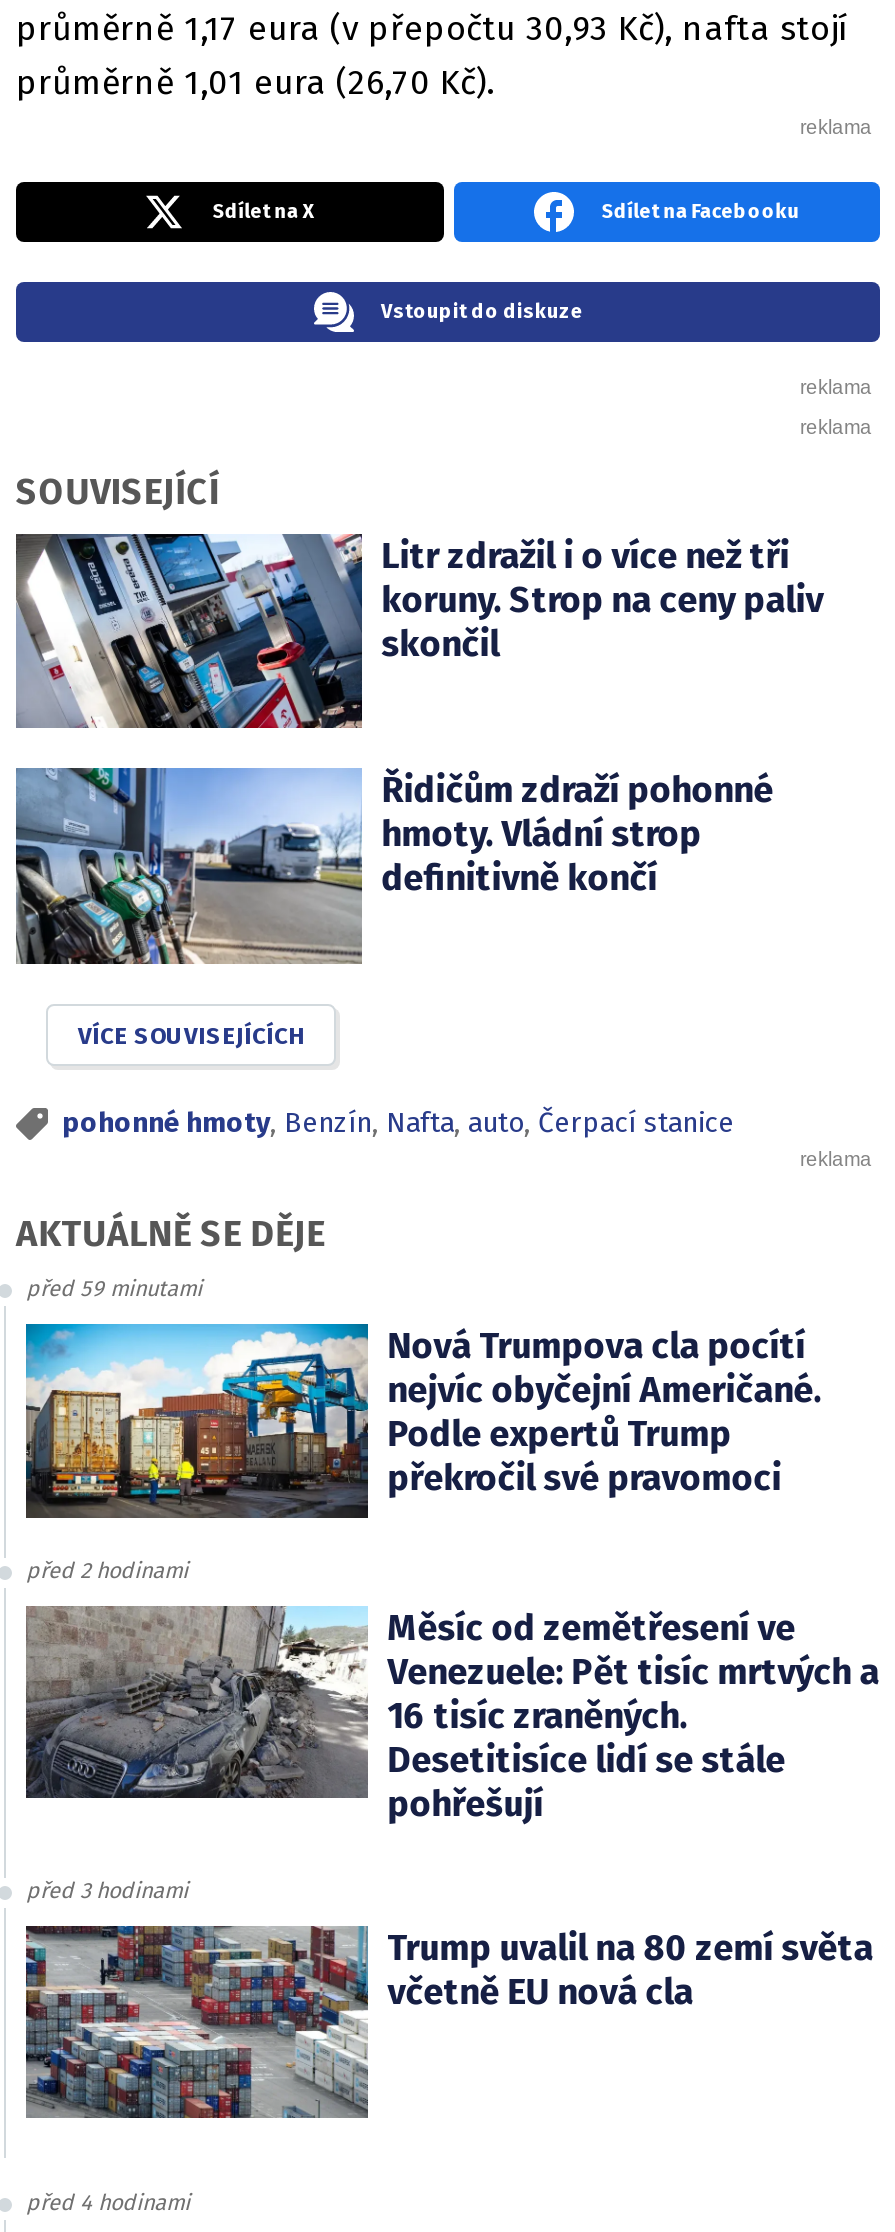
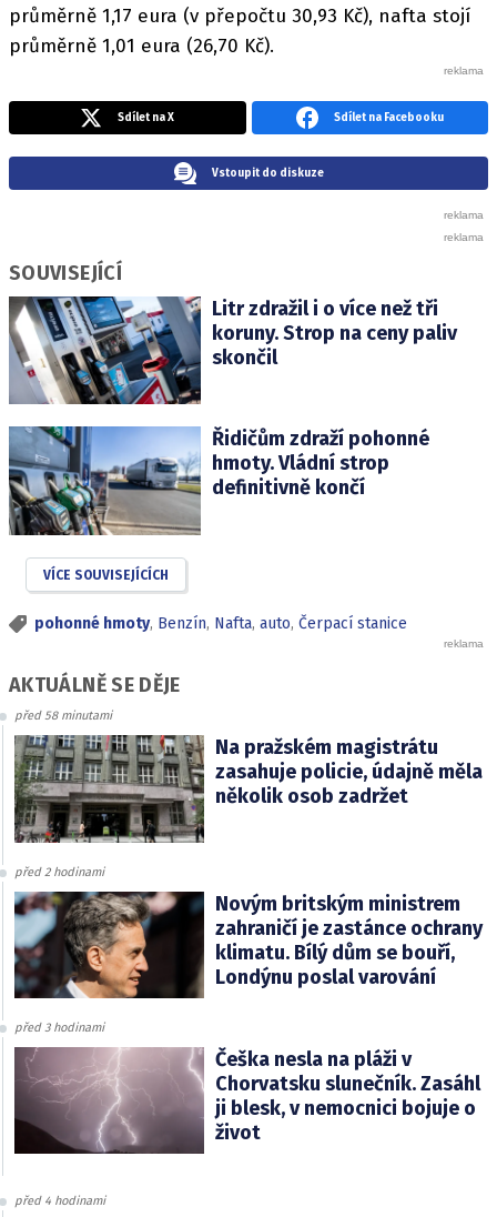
[26,1277,202,1303] před 59 minutami -> [14,709,112,723] před 58 minutami
[24,1322,822,1518] [image] | Nová Trumpova cla pocítí | nejvíc obyčejní Američané. | Podle expertů Trump | překročil své pravomoci -> [13,734,482,843] [image] | Na pražském magistrátu | zasahuje policie, údajně měla | několik osob zadržet
[26,1605,880,1825] [image] | Měsíc od zemětřesení ve | Venezuele: Pět tisíc mrtvých a | 16 tisíc zraněných. | Desetitisíce lidí se stále | pohřešují -> [14,891,482,999] [image] | Novým britským ministrem | zahraničí je zastánce ochrany | klimatu. Bílý dům se bouří, | Londýnu poslal varování
[24,1924,874,2118] [image] | Trump uvalil na 80 zemí světa | včetně EU nová cla -> [14,1047,480,1154] [image] | Češka nesla na pláži v | Chorvatsku slunečník. Zasáhl | ji blesk, v nemocnici bojuje o | život

